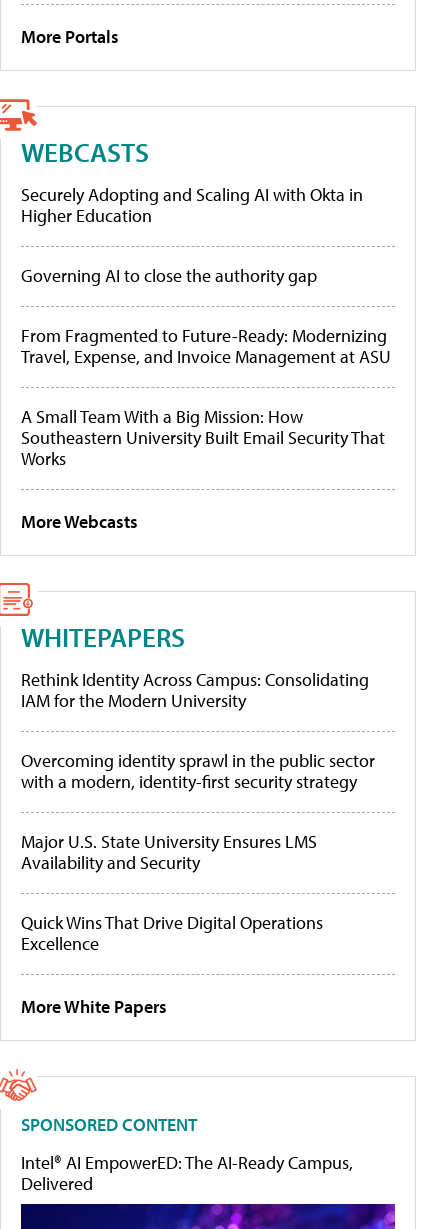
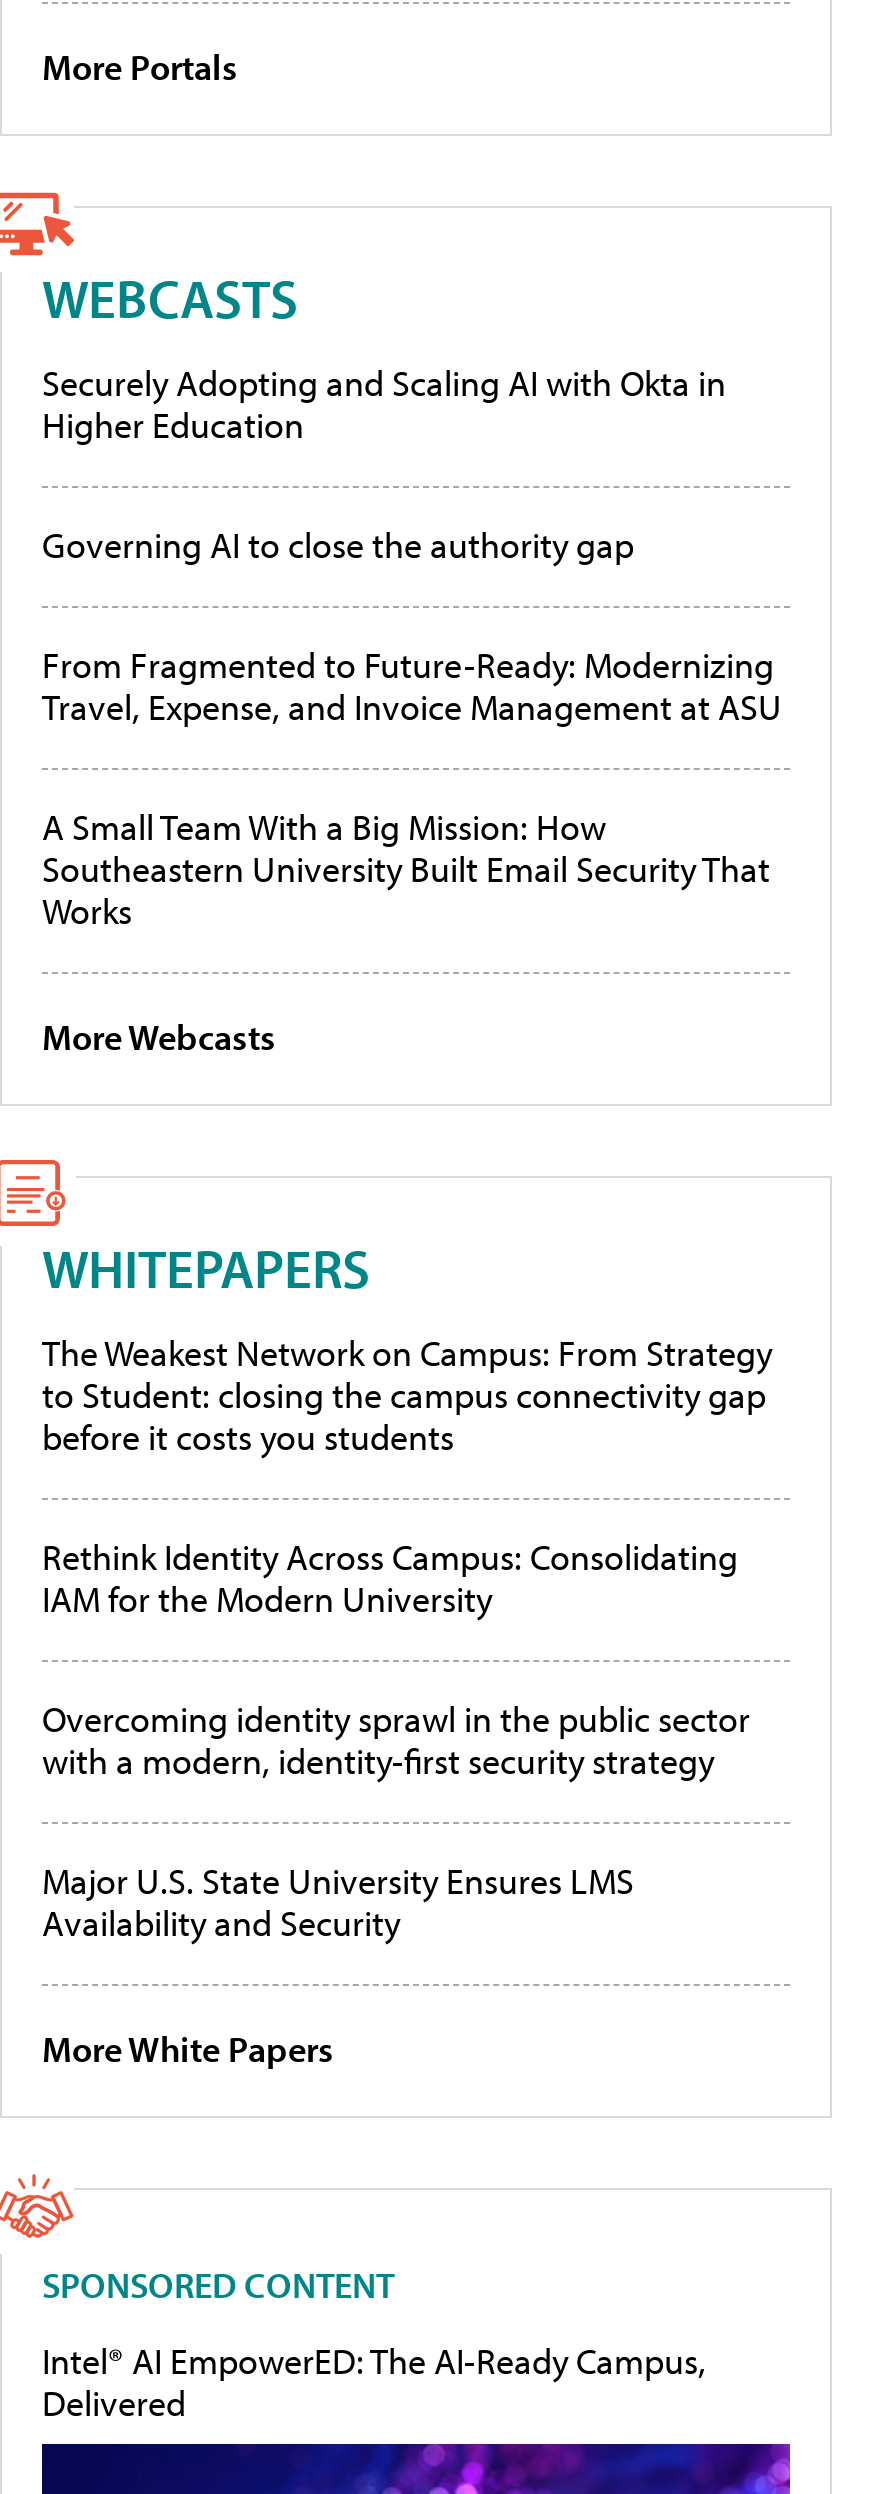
none -> [42,1331,772,1461] The Weakest Network on Campus: From Strategy | to Student: closing the campus connectivity gap | before it costs you students
moved [21,668,375,874] -> [42,1535,750,1947]: Rethink Identity Across Campus: Consolidating | IAM for the Modern University | Overcoming identity sprawl in the public sector | with a modern, identity-first security strategy | Major U.S. State University Ensures LMS | Availability and Security
[21,911,323,955] Quick Wins That Drive Digital Operations | Excellence -> none

